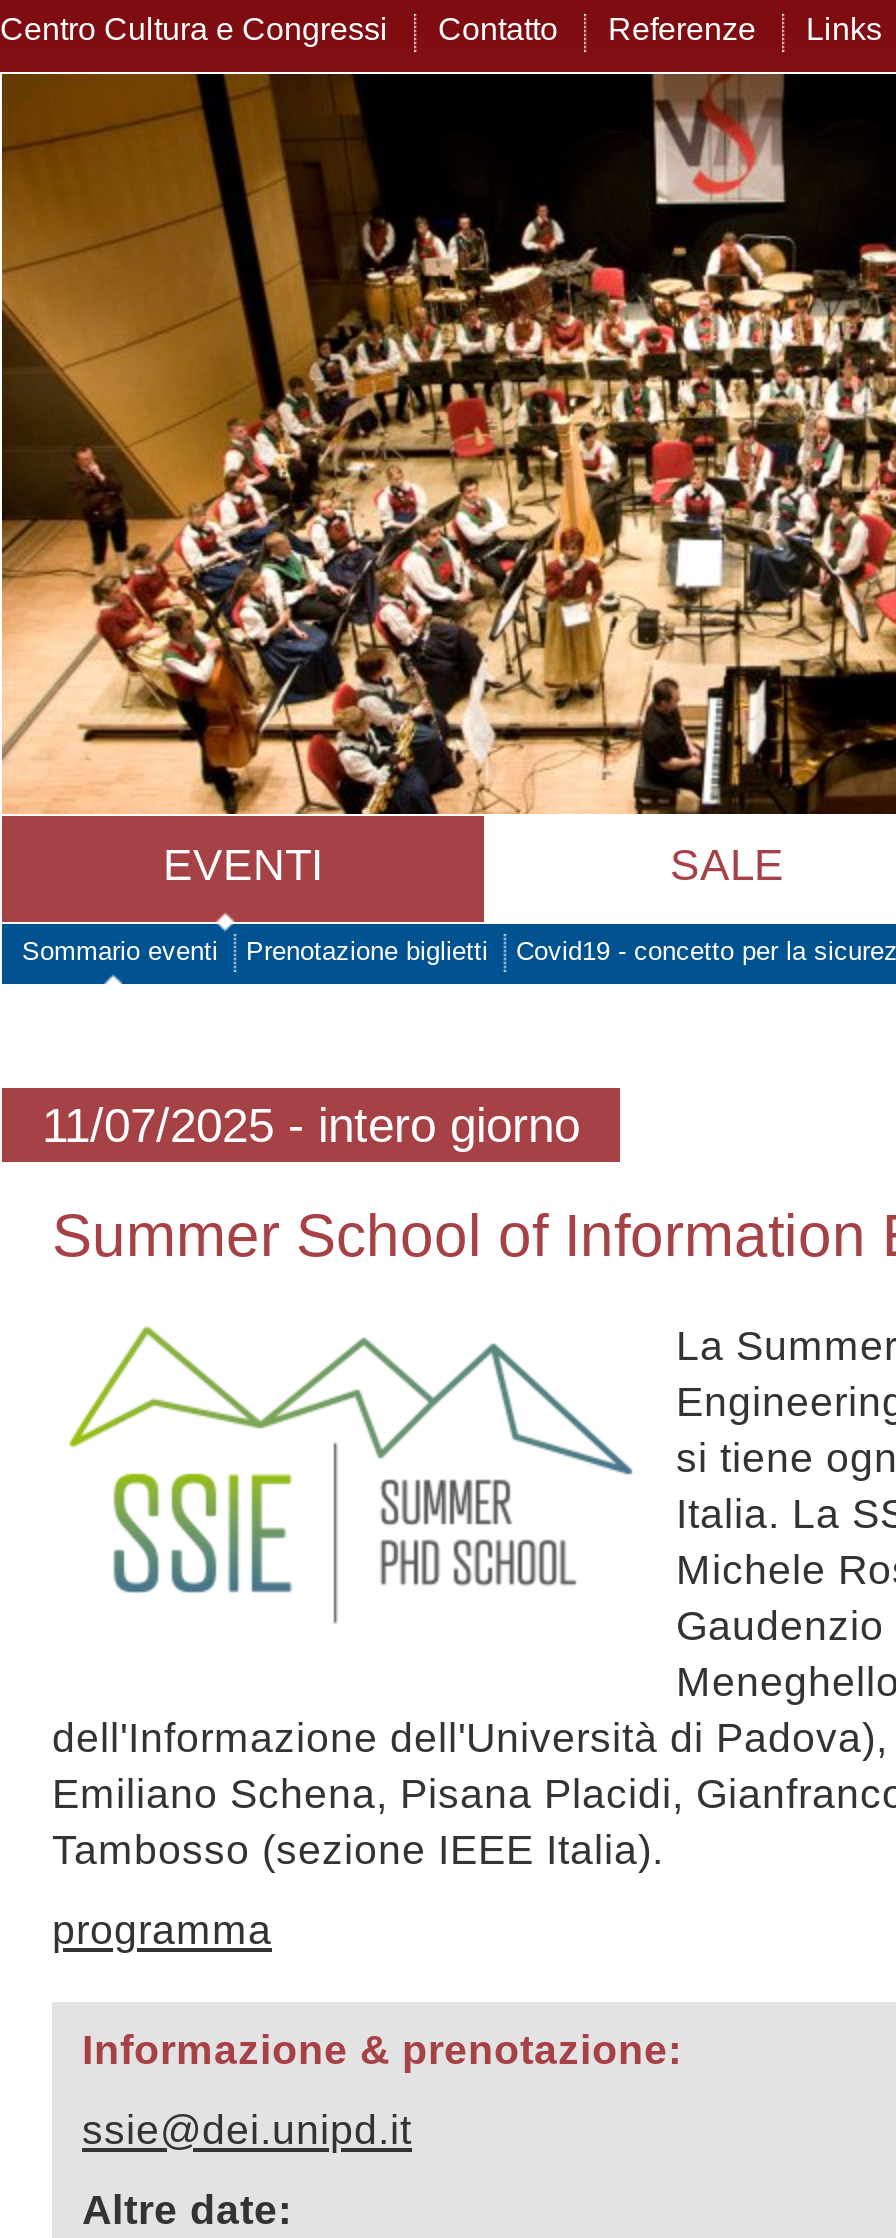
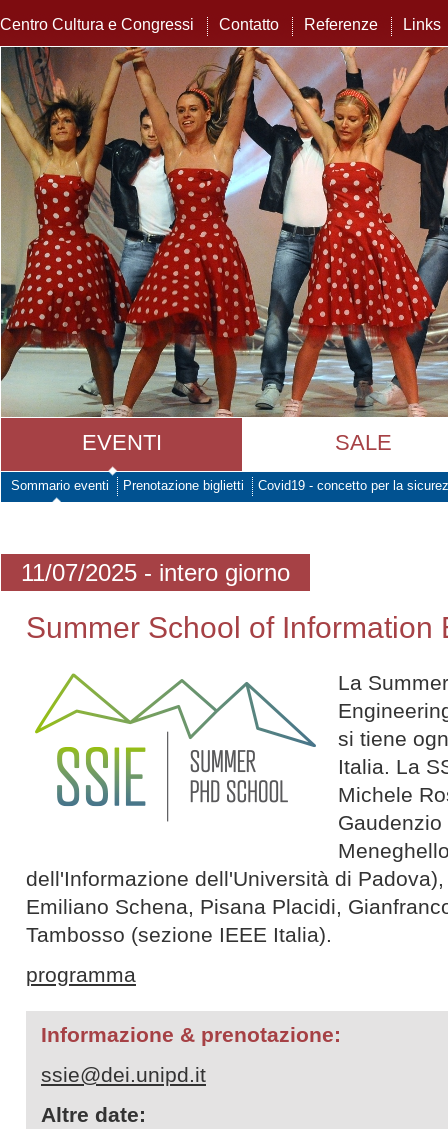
[6,72,890,816] [image] -> [3,46,445,418] [image]

